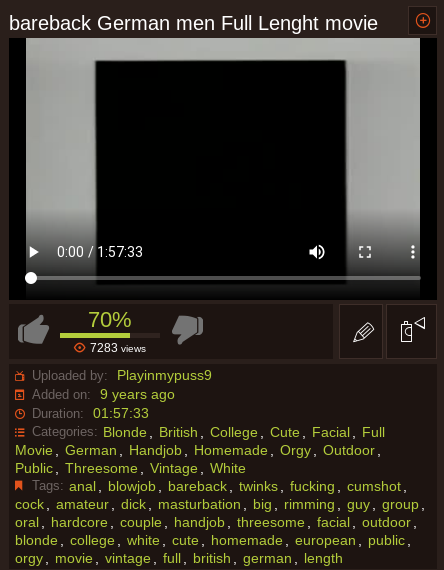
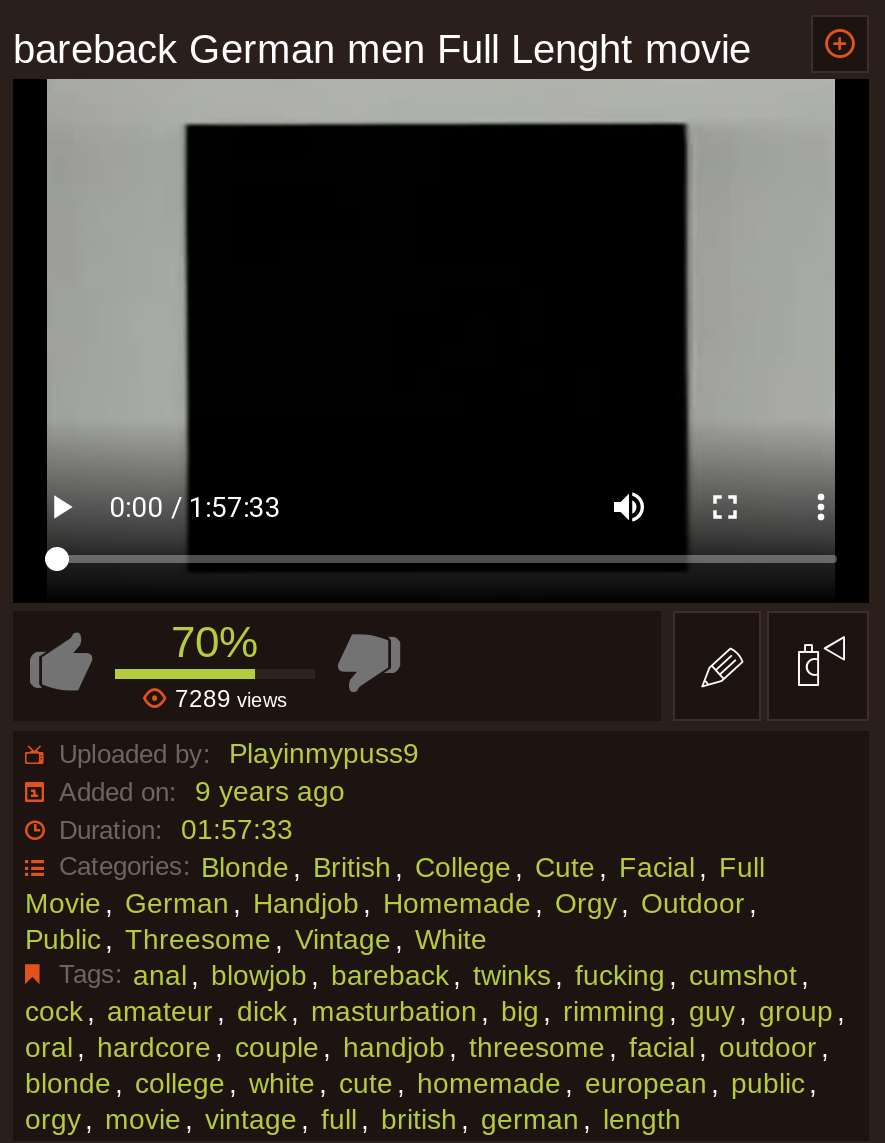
[90,341,146,355] 7283 views -> [175,685,287,713] 7289 views

